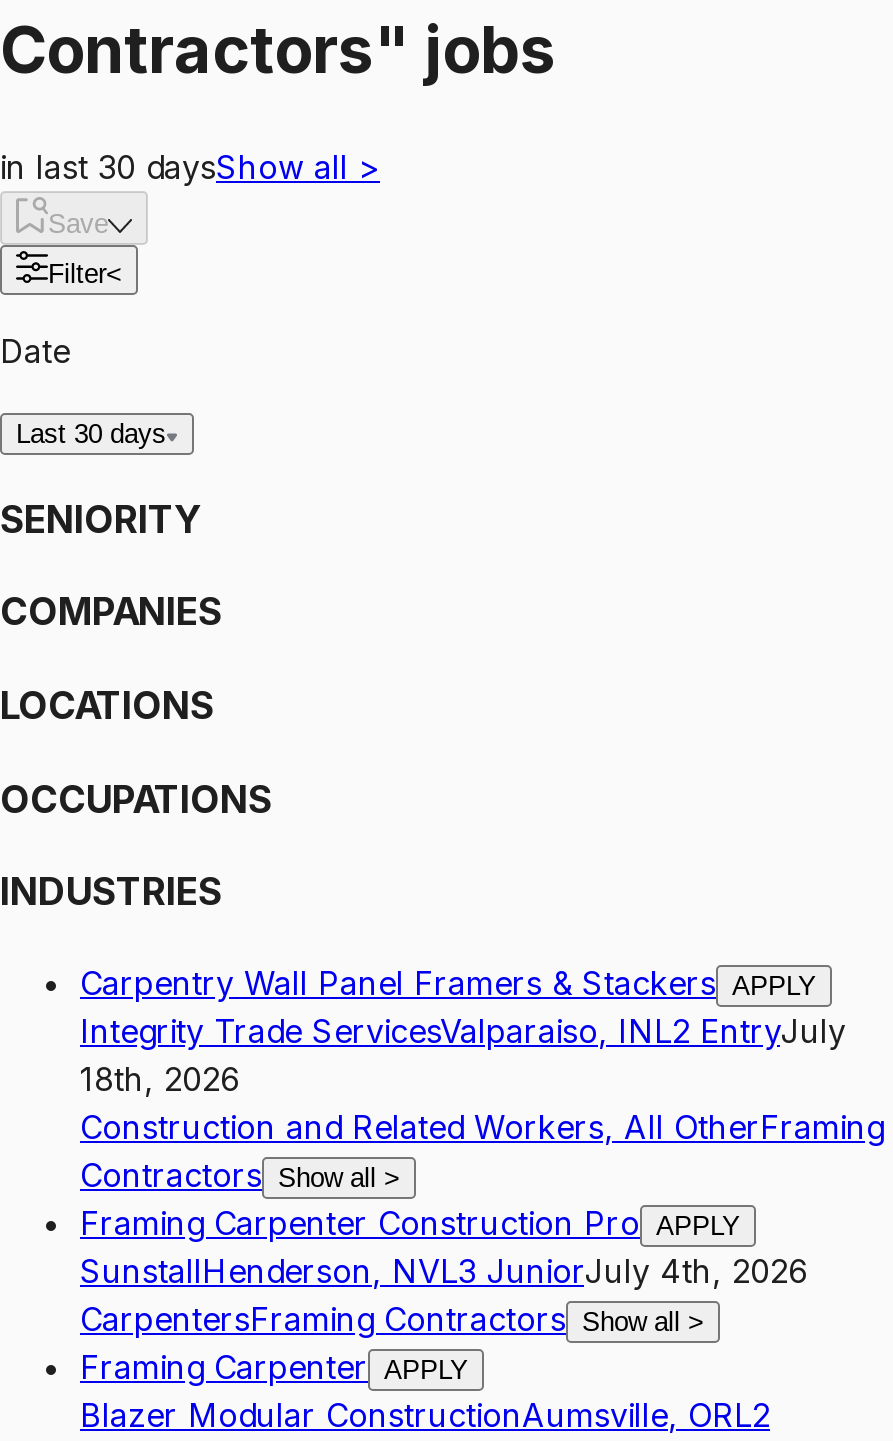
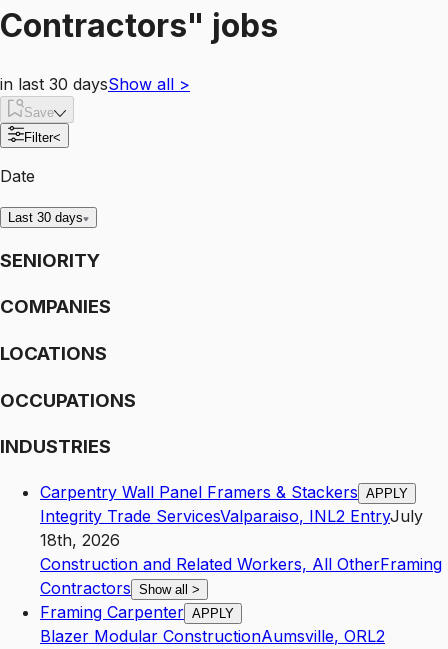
[80,1203,808,1339] Framing Carpenter Construction Pro APPLY | SunstallHenderson, NVL3 JuniorJuly 4th, 2026 | CarpentersFraming Contractors Show all> -> none

